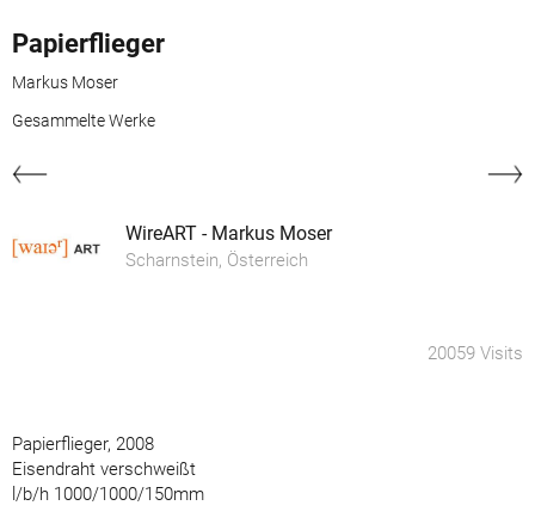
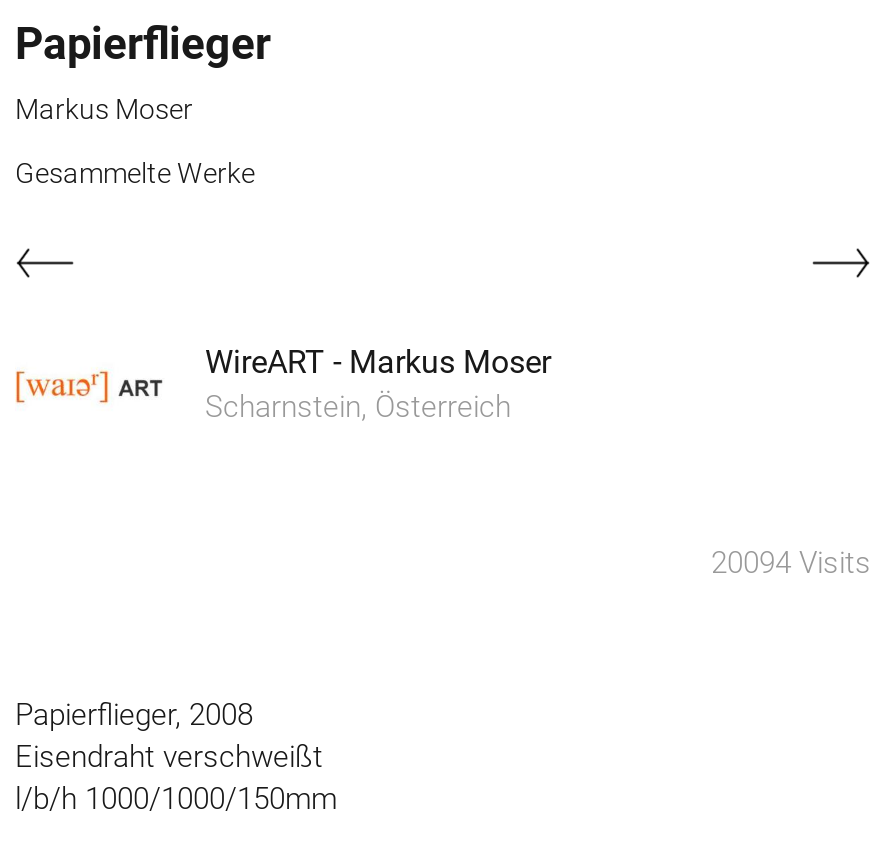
[428,342,523,364] 20059 Visits -> [711,545,871,581] 20094 Visits

